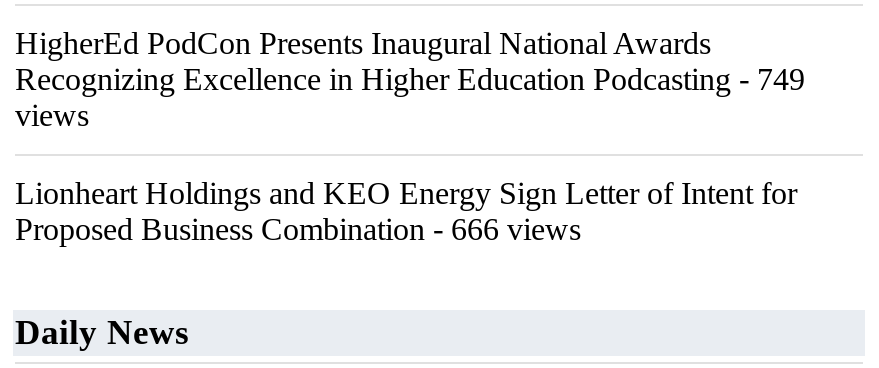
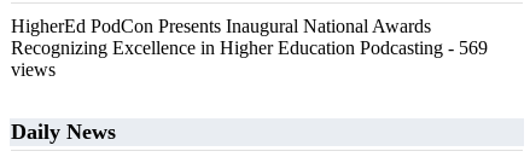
[15,62,805,96] Recognizing Excellence in Higher Education Podcasting - 749 -> [11,37,488,58] Recognizing Excellence in Higher Education Podcasting - 569
[15,176,797,246] Lionheart Holdings and KEO Energy Sign Letter of Intent for | Proposed Business Combination - 666 views -> none

